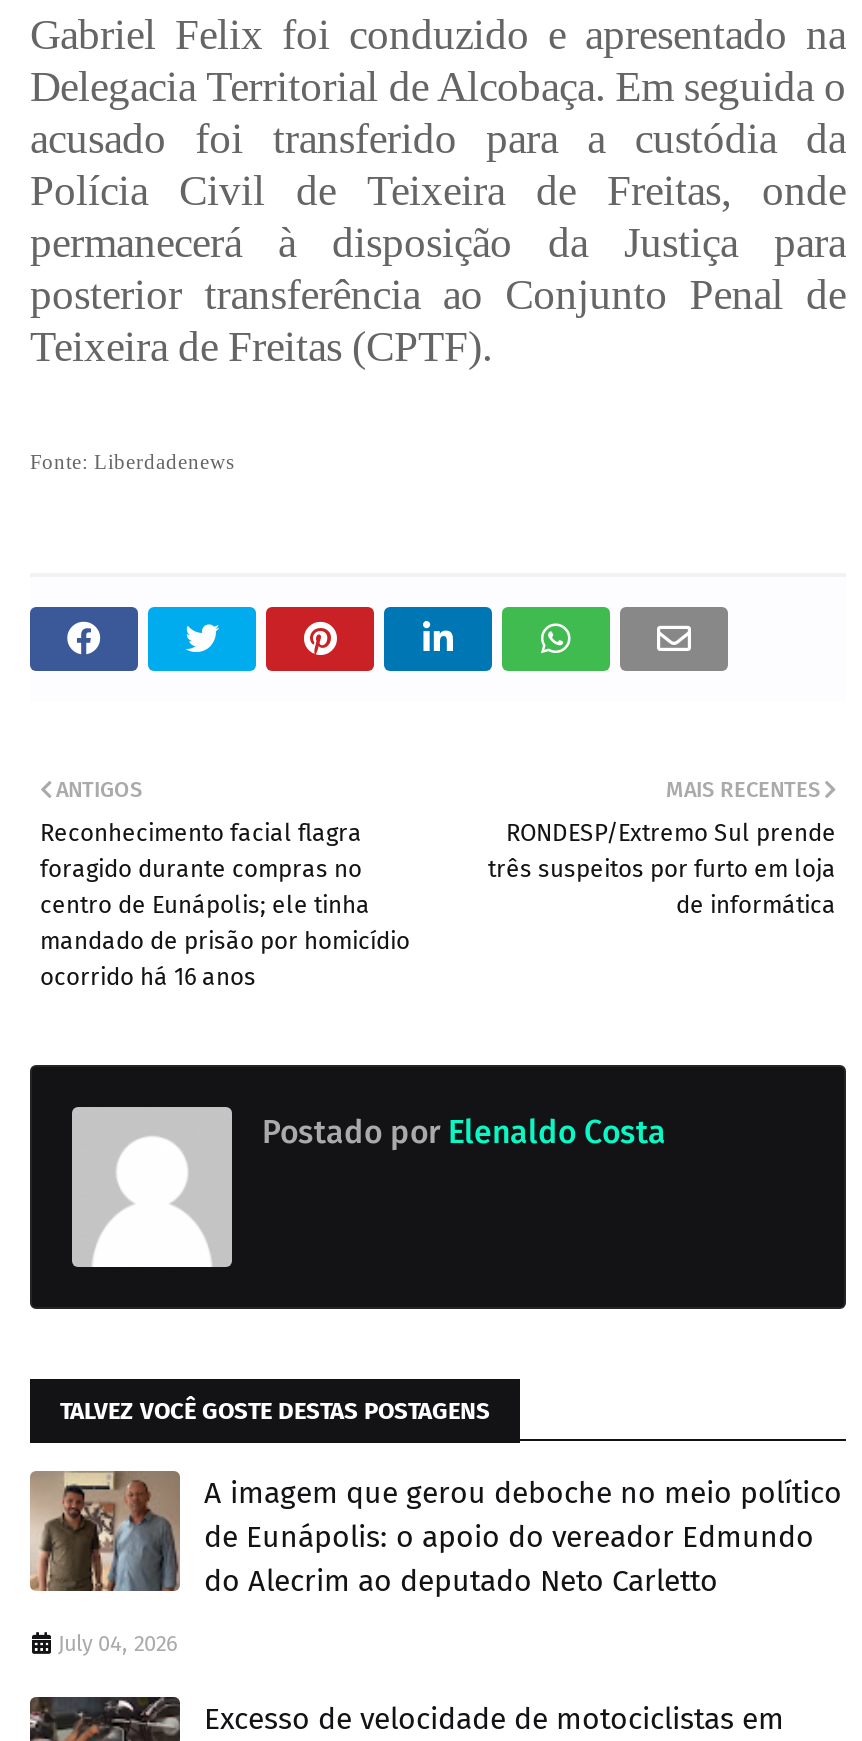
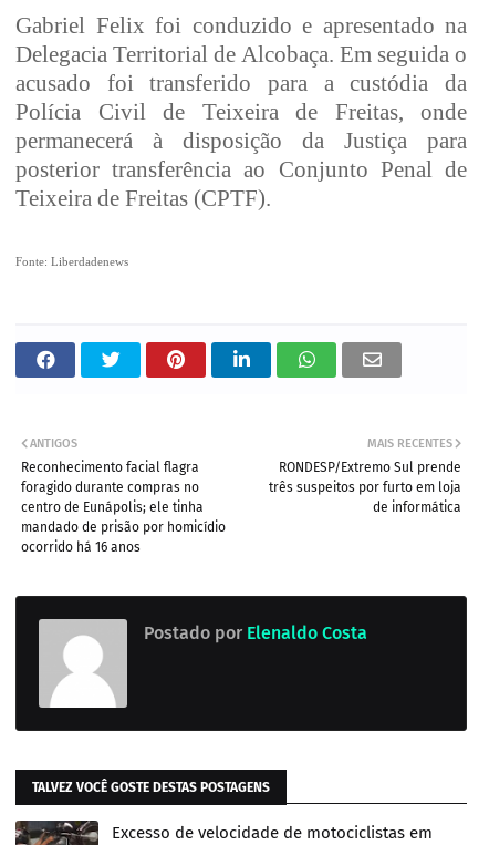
[28,1469,842,1657] [image] | A imagem que gerou deboche no meio político | de Eunápolis: o apoio do vereador Edmundo | do Alecrim ao deputado Neto Carletto | July 04, 2026 -> none

